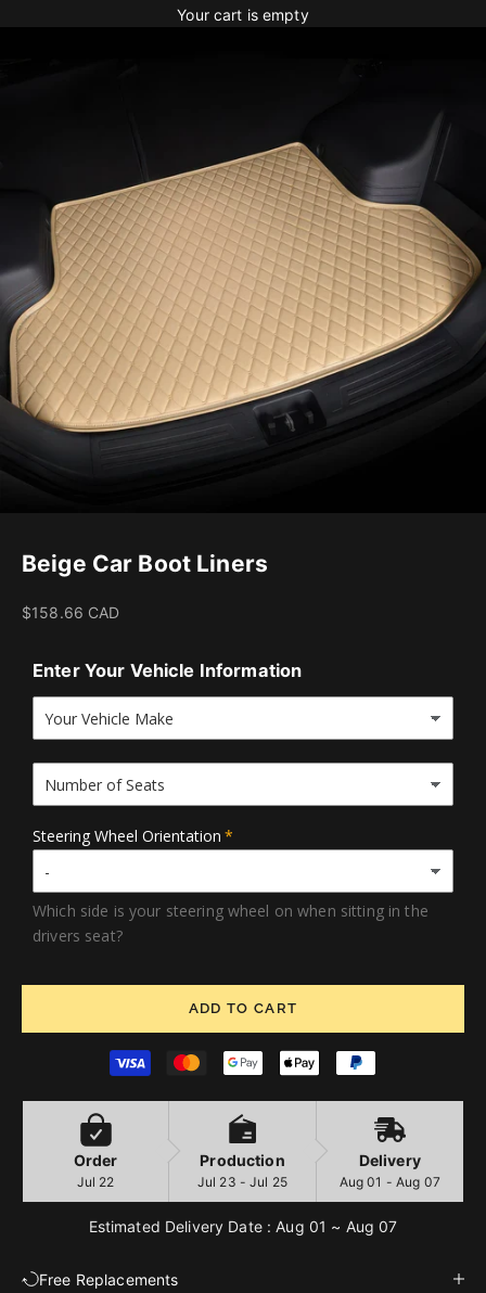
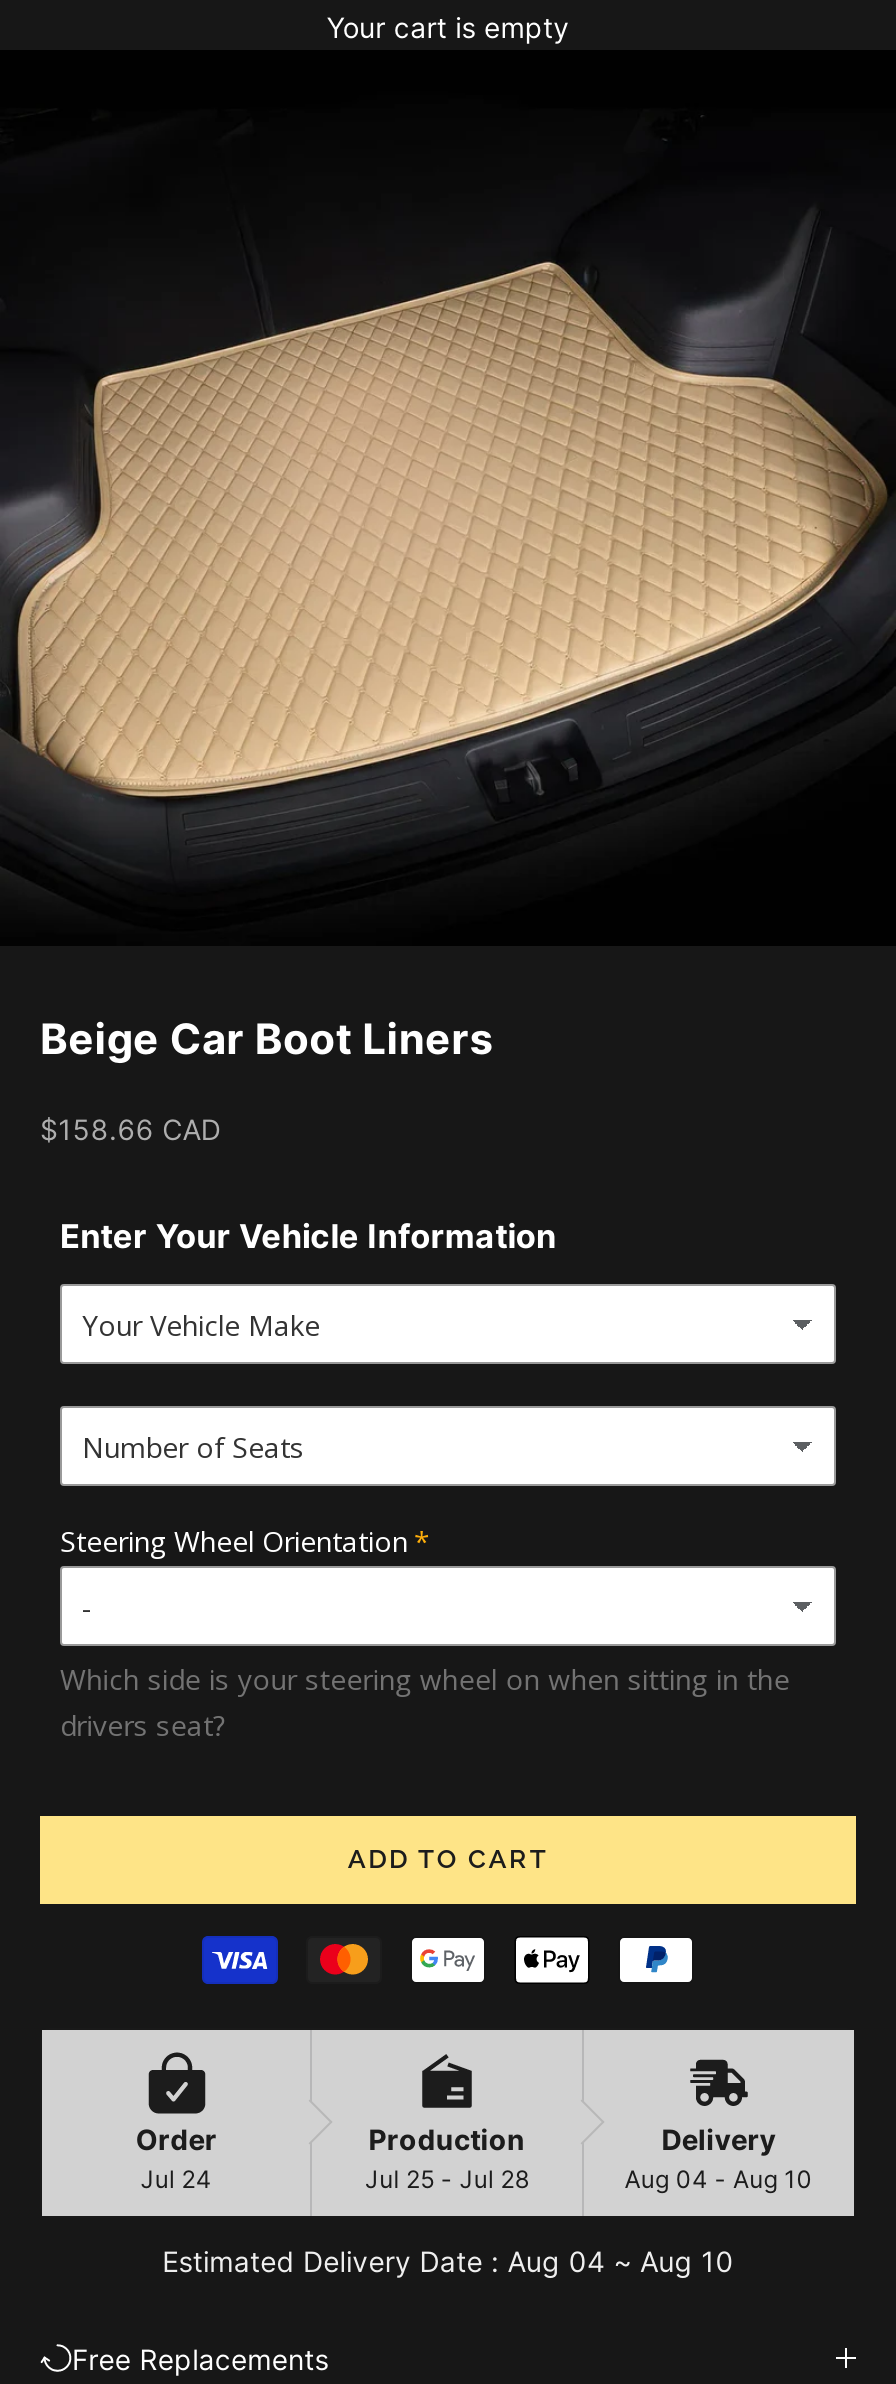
[77,1173,115,1190] Jul 22 -> [140,2164,212,2194] Jul 24
[197,1173,287,1190] Jul 23 - Jul 25 -> [365,2164,529,2194] Jul 25 - Jul 28
[339,1173,440,1190] Aug 01 - Aug 07 -> [625,2164,813,2194] Aug 04 - Aug 10
[89,1217,397,1235] Estimated Delivery Date : Aug 01 ~ Aug 07 -> [162,2244,734,2278] Estimated Delivery Date : Aug 04 ~ Aug 10

